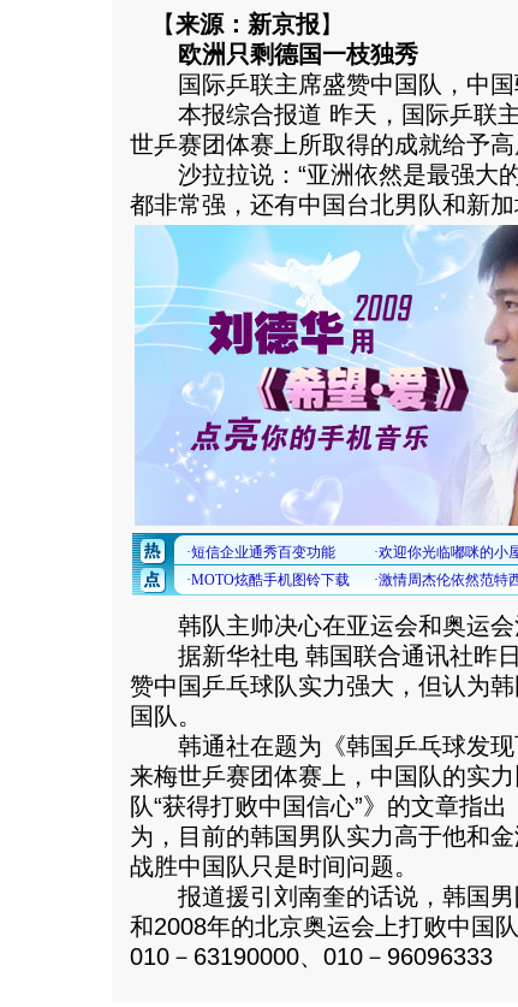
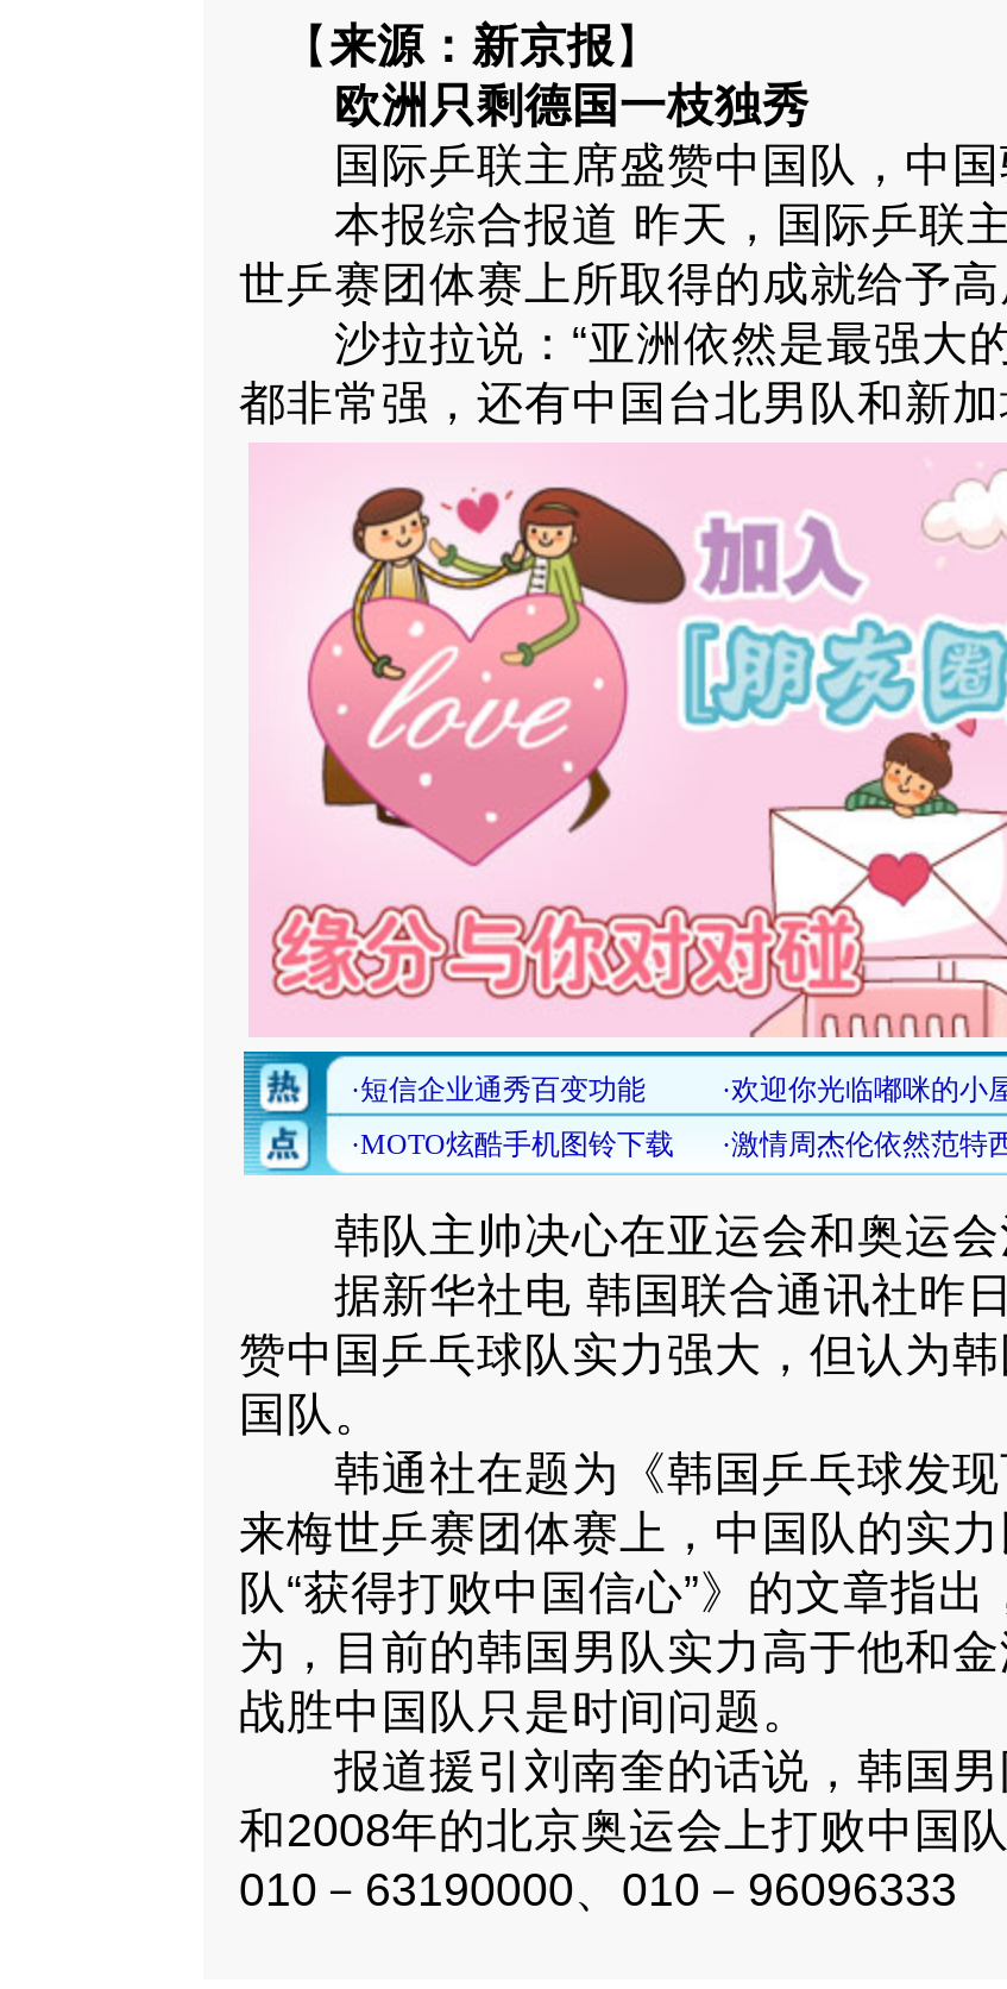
[133,224,514,527] [image] -> [248,443,1000,1040] [image]

